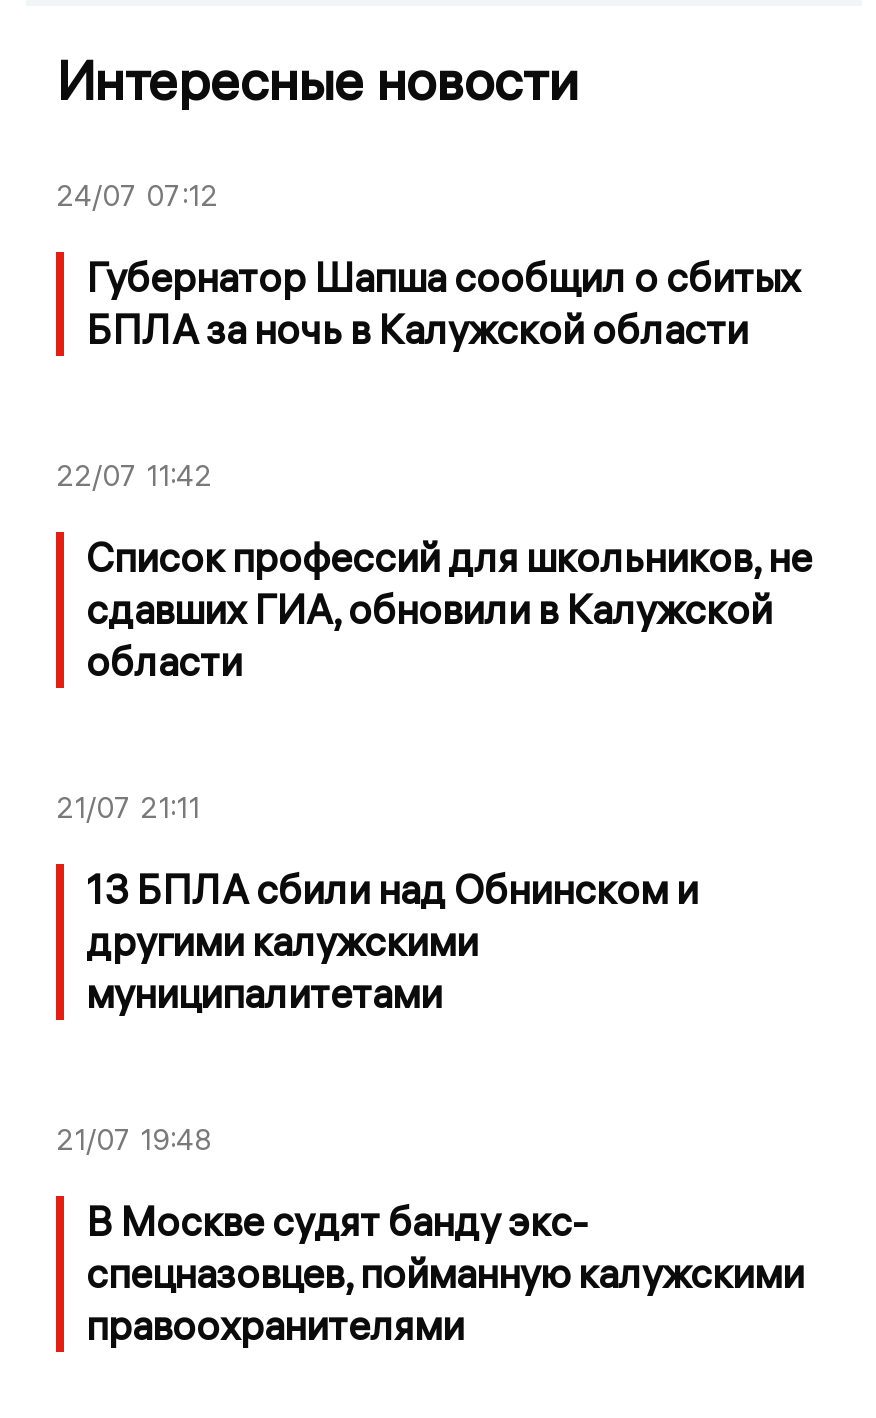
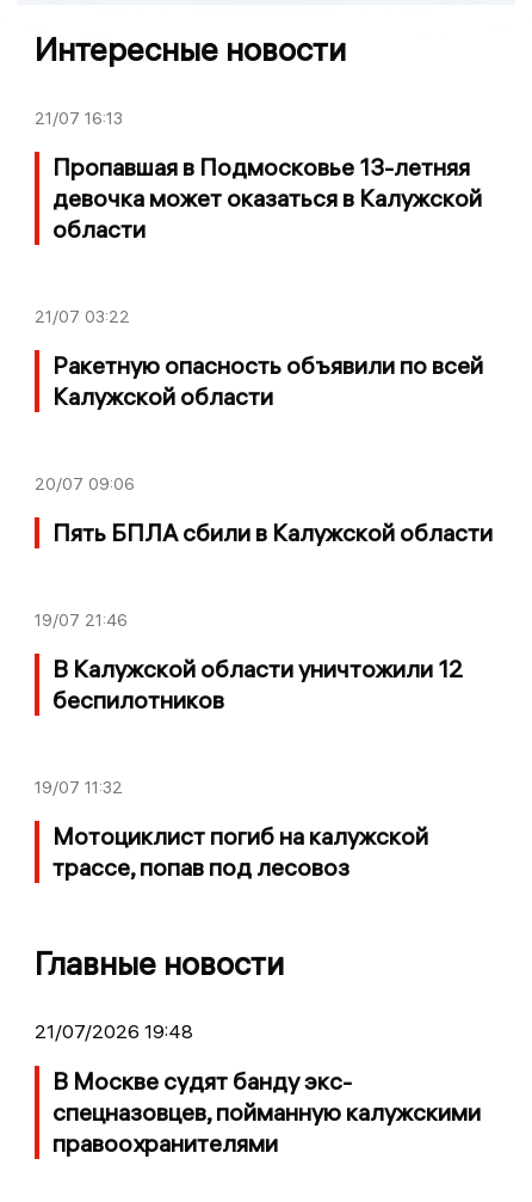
[56,177,812,633] 24/07 07:12 | Губернатор Шапша сообщил о сбитых | БПЛА за ночь в Калужской области | 22/07 11:42 | Список профессий для школьников, не | сдавших ГИА, обновили в Калужской -> [35,107,482,212] 21/07 16:13 | Пропавшая в Подмосковье 13-летняя | девочка может оказаться в Калужской
moved [86,635,242,685] -> [52,214,146,243]: области
[56,789,698,1157] 21/07 21:11 | 13 БПЛА сбили над Обнинском и | другими калужскими | муниципалитетами | 21/07 19:48 -> [35,306,493,1043] 21/07 03:22 | Ракетную опасность объявили по всей | Калужской области | 20/07 09:06 | Пять БПЛА сбили в Калужской области | 19/07 21:46 | В Калужской области уничтожили 12 | беспилотников | 19/07 11:32 | Мотоциклист погиб на калужской | трассе, попав под лесовоз | Главные новости | 21/07/2026 19:48

